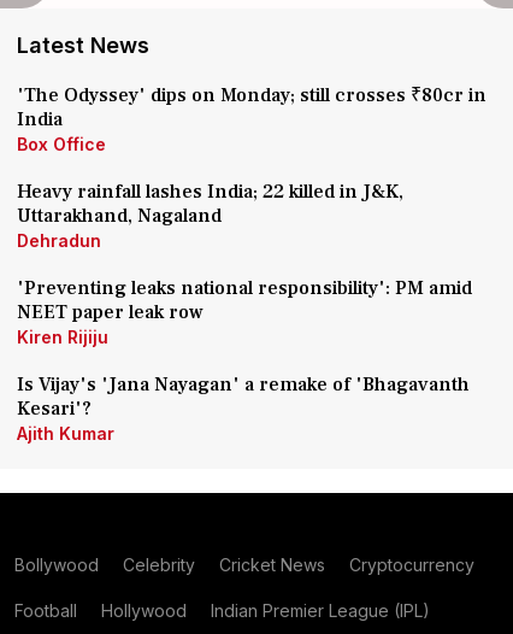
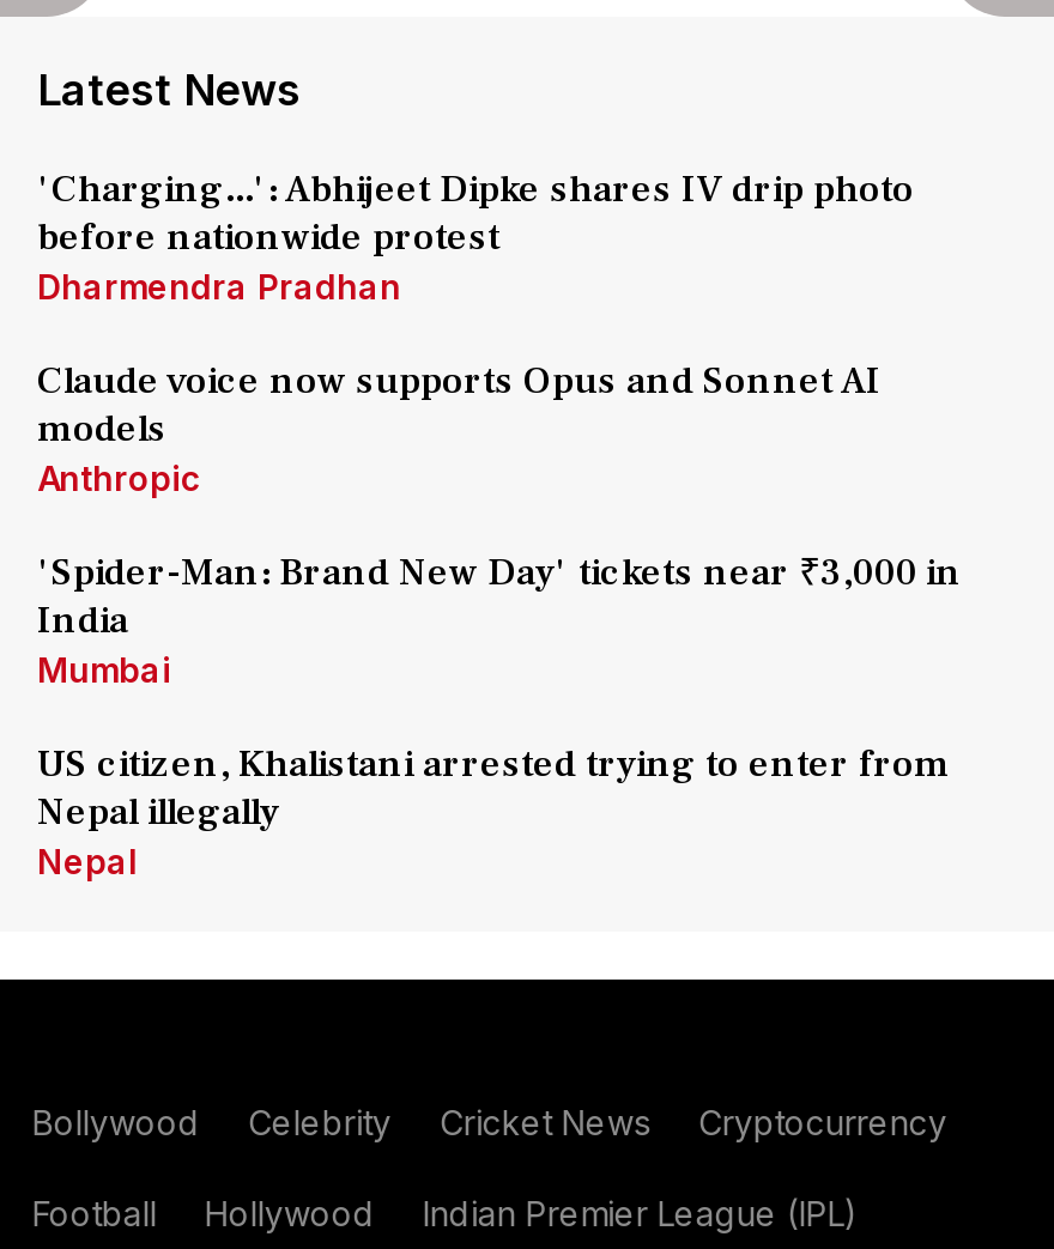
[17,83,487,107] 'The Odyssey' dips on Monday; still crosses ₹80cr in -> [37,165,962,596] 'Charging...': Abhijeet Dipke shares IV drip photo | before nationwide protest | Dharmendra Pradhan | Claude voice now supports Opus and Sonnet AI | models | Anthropic | 'Spider-Man: Brand New Day' tickets near ₹3,000 in
moved [17,107,63,131] -> [37,596,128,644]: India
[17,134,472,444] Box Office | Heavy rainfall lashes India; 22 killed in J&K, | Uttarakhand, Nagaland | Dehradun | 'Preventing leaks national responsibility': PM amid | NEET paper leak row | Kiren Rijiju | Is Vijay's 'Jana Nayagan' a remake of 'Bhagavanth | Kesari'? | Ajith Kumar -> [37,649,950,881] Mumbai | US citizen, Khalistani arrested trying to enter from | Nepal illegally | Nepal

